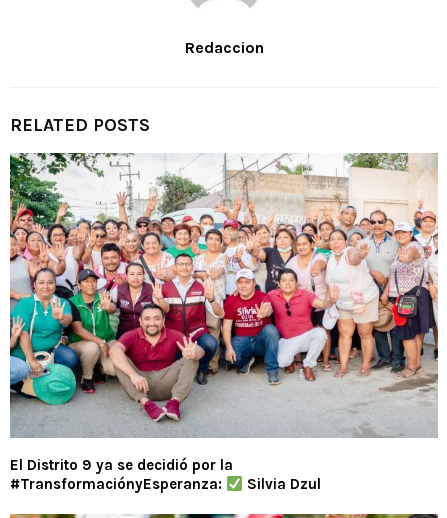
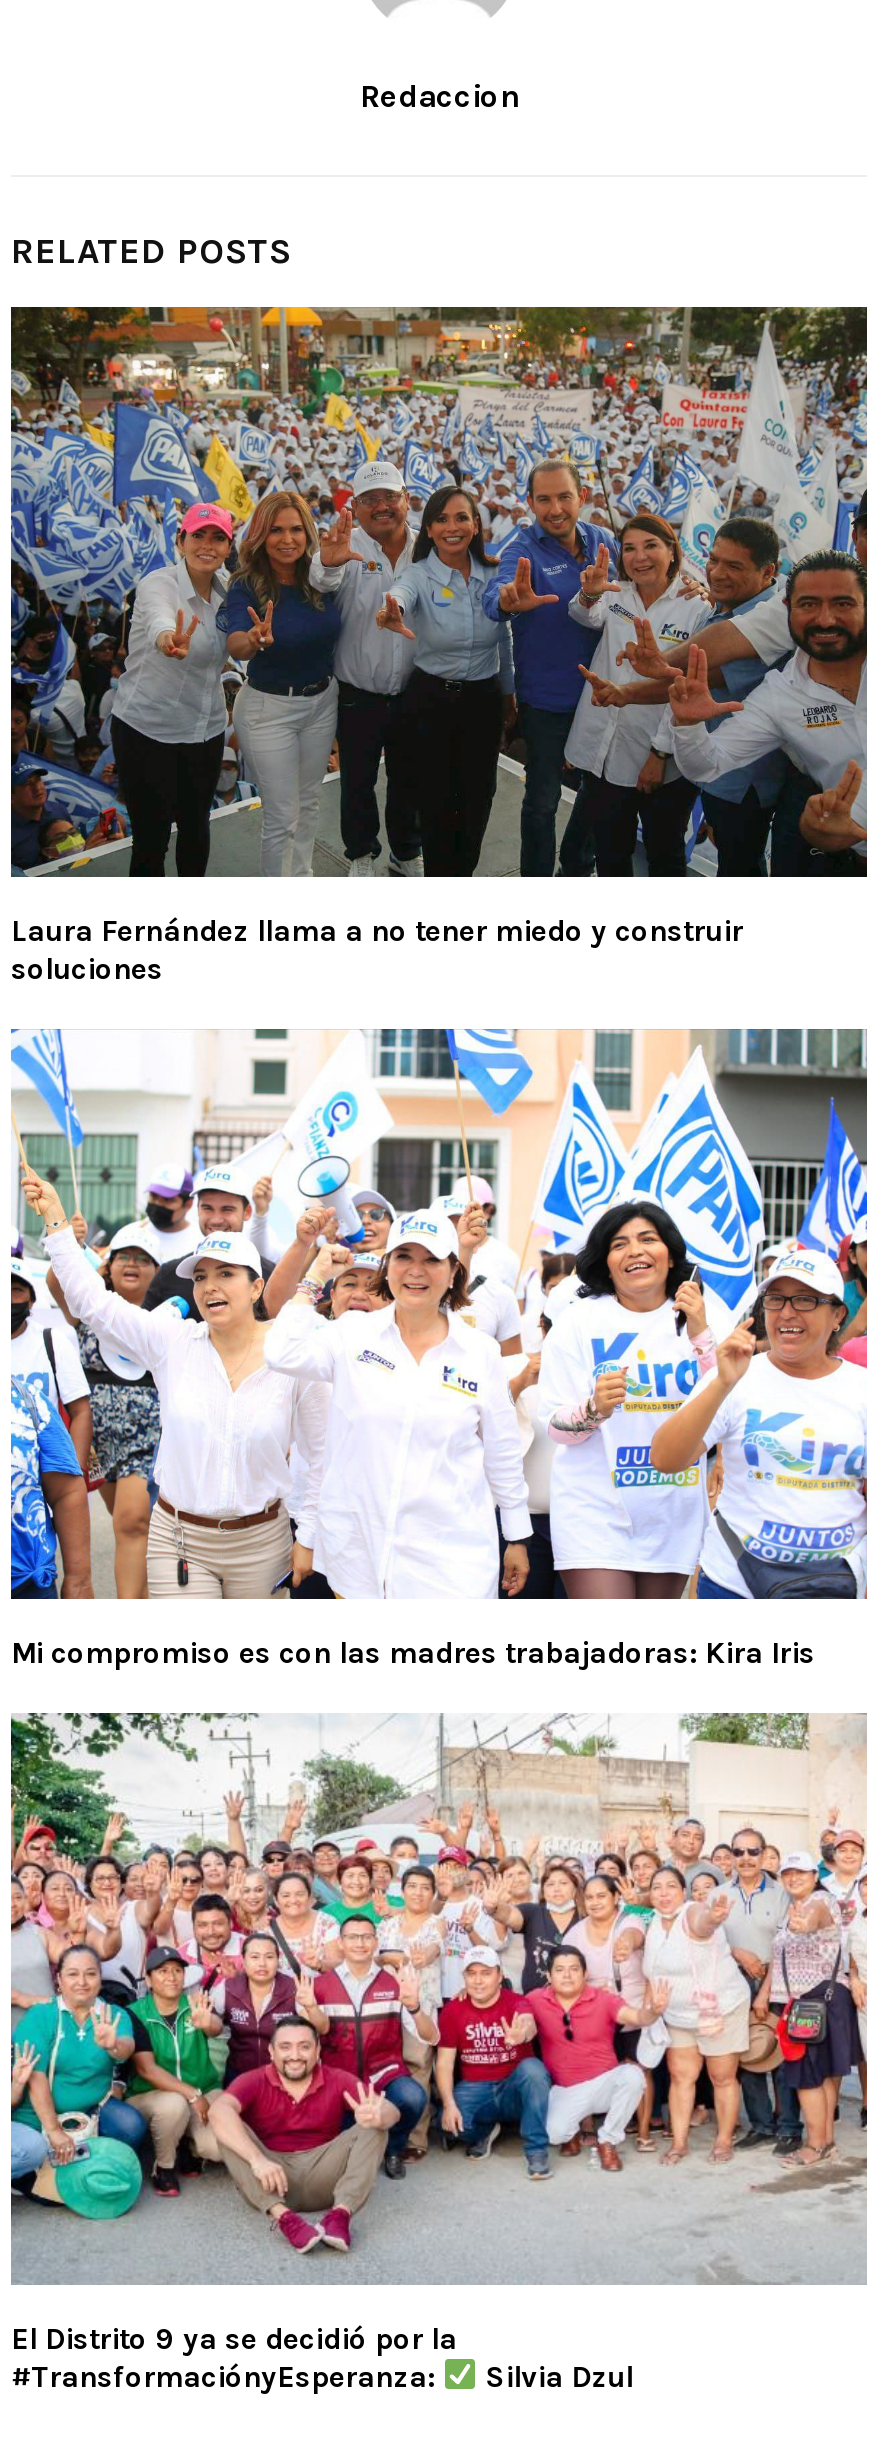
none -> [9,304,869,986] [image] | Laura Fernández llama a no tener miedo y construir | soluciones
none -> [9,1028,869,1671] [image] | Mi compromiso es con las madres trabajadoras: Kira Iris

